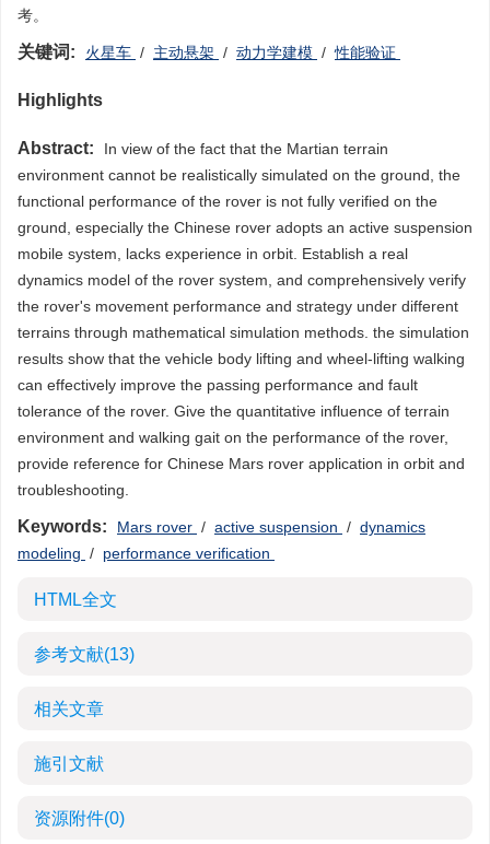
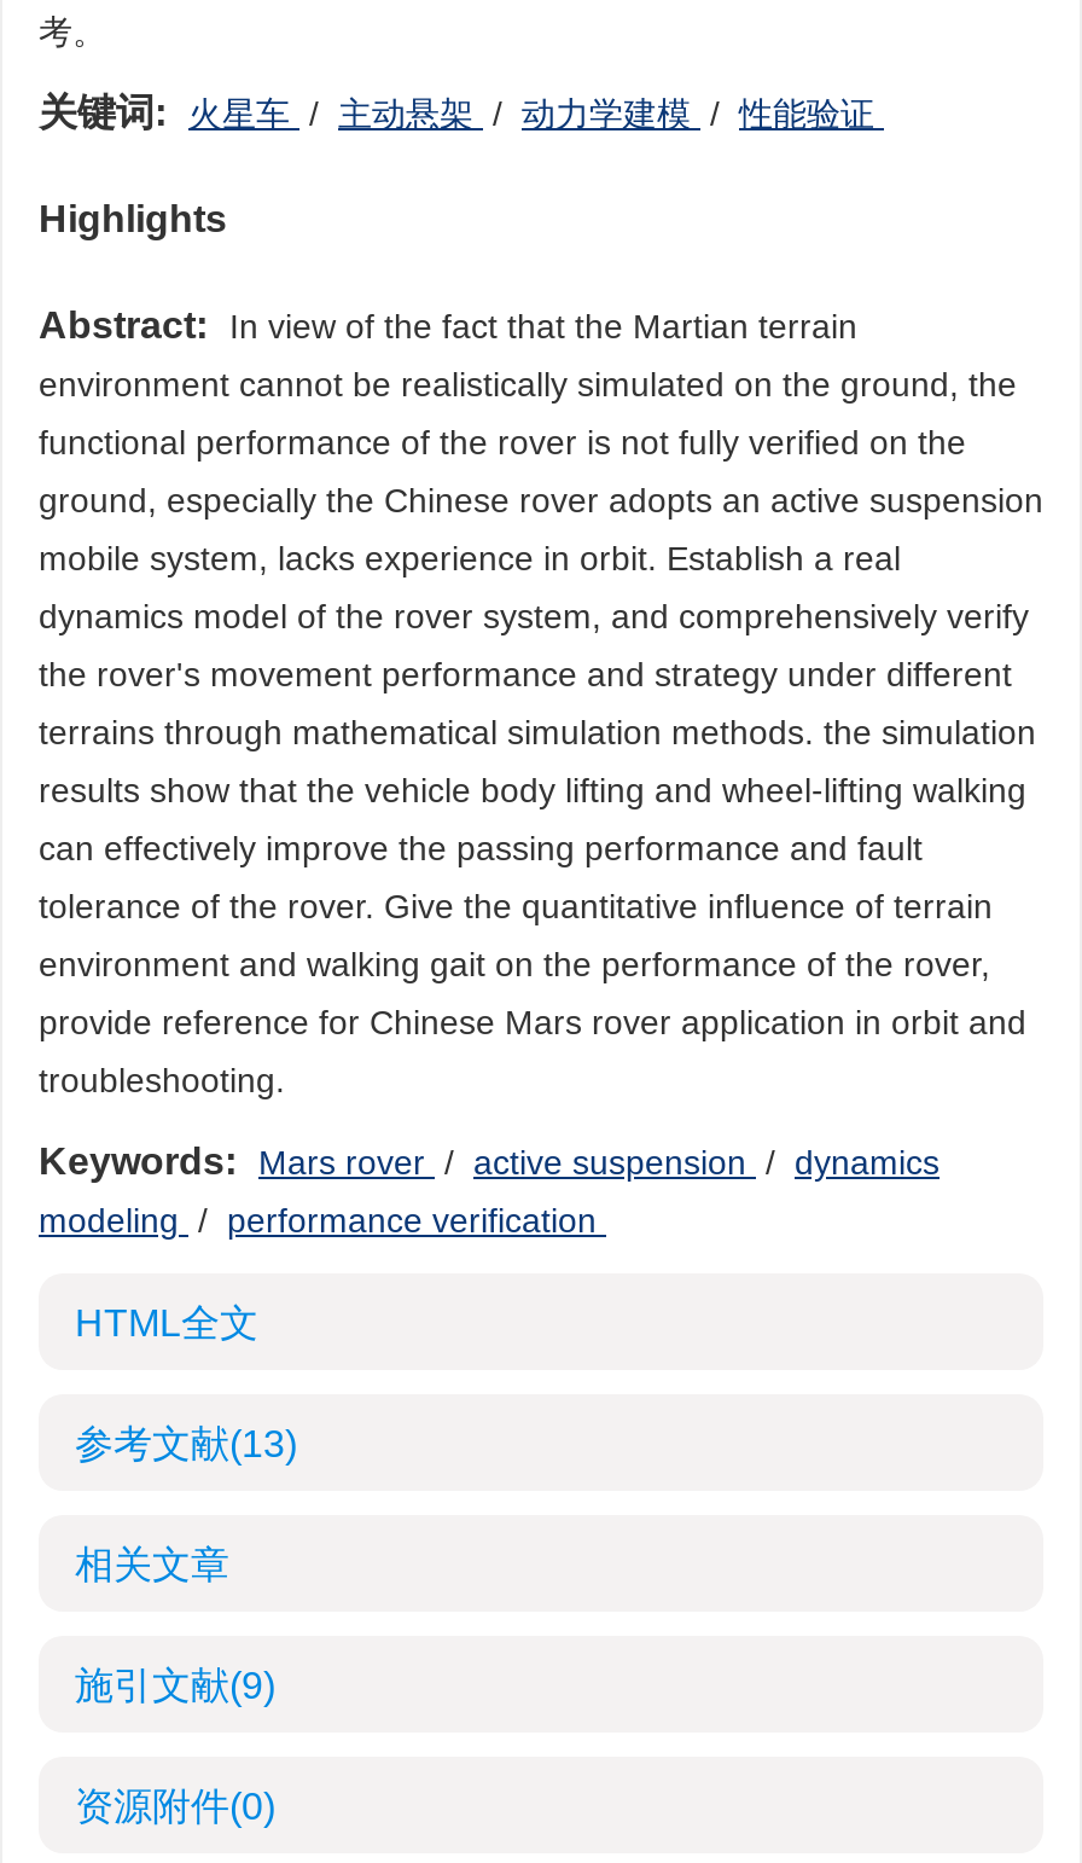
[34,754,104,773] 施引文献 -> [75,1665,275,1706] 施引文献(9)

